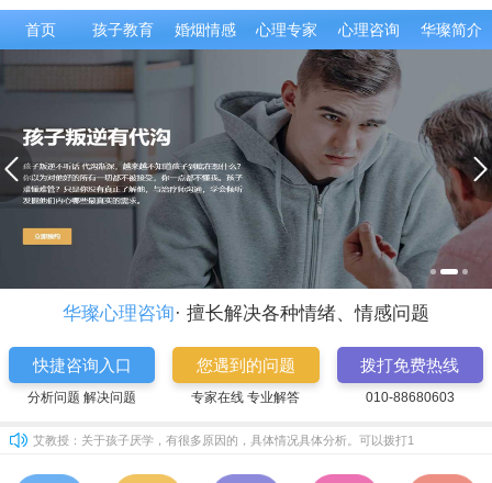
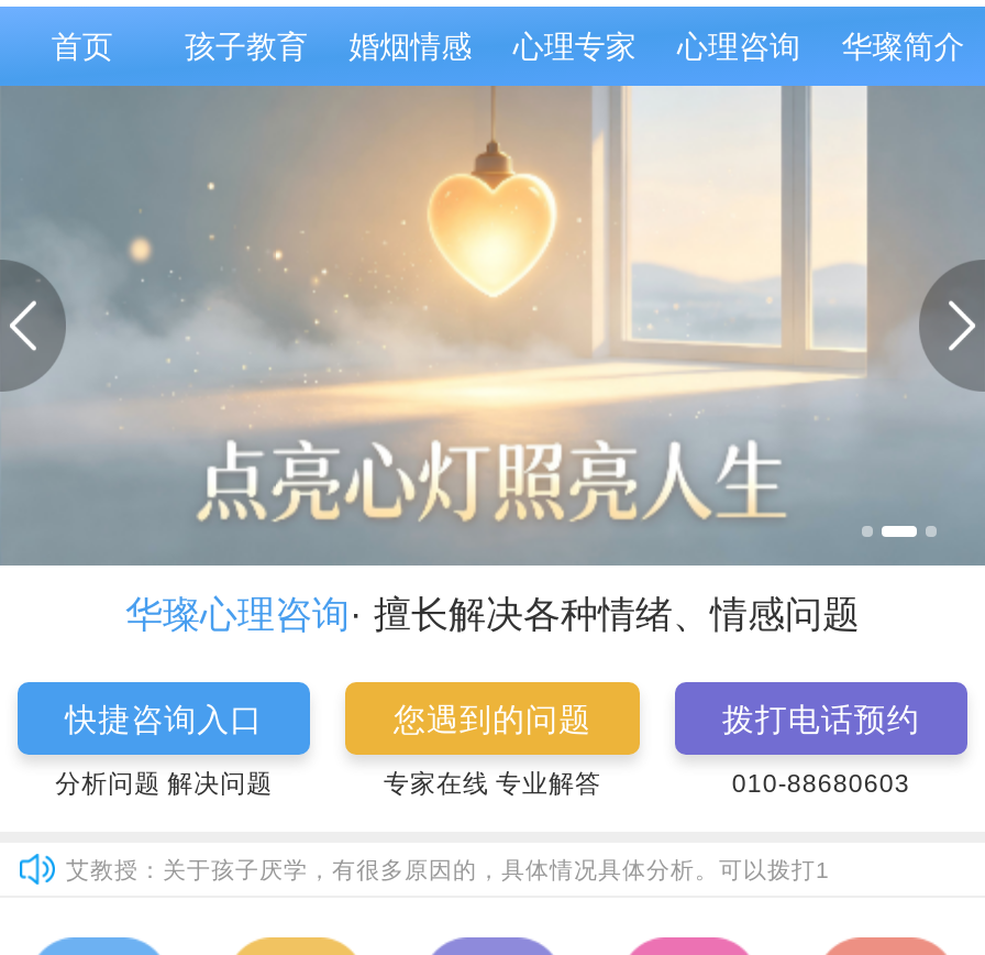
[3,48,489,290] [image] -> [7,84,978,568] [image]
[361,356,459,374] 拨打免费热线 -> [722,701,920,736] 拨打电话预约

